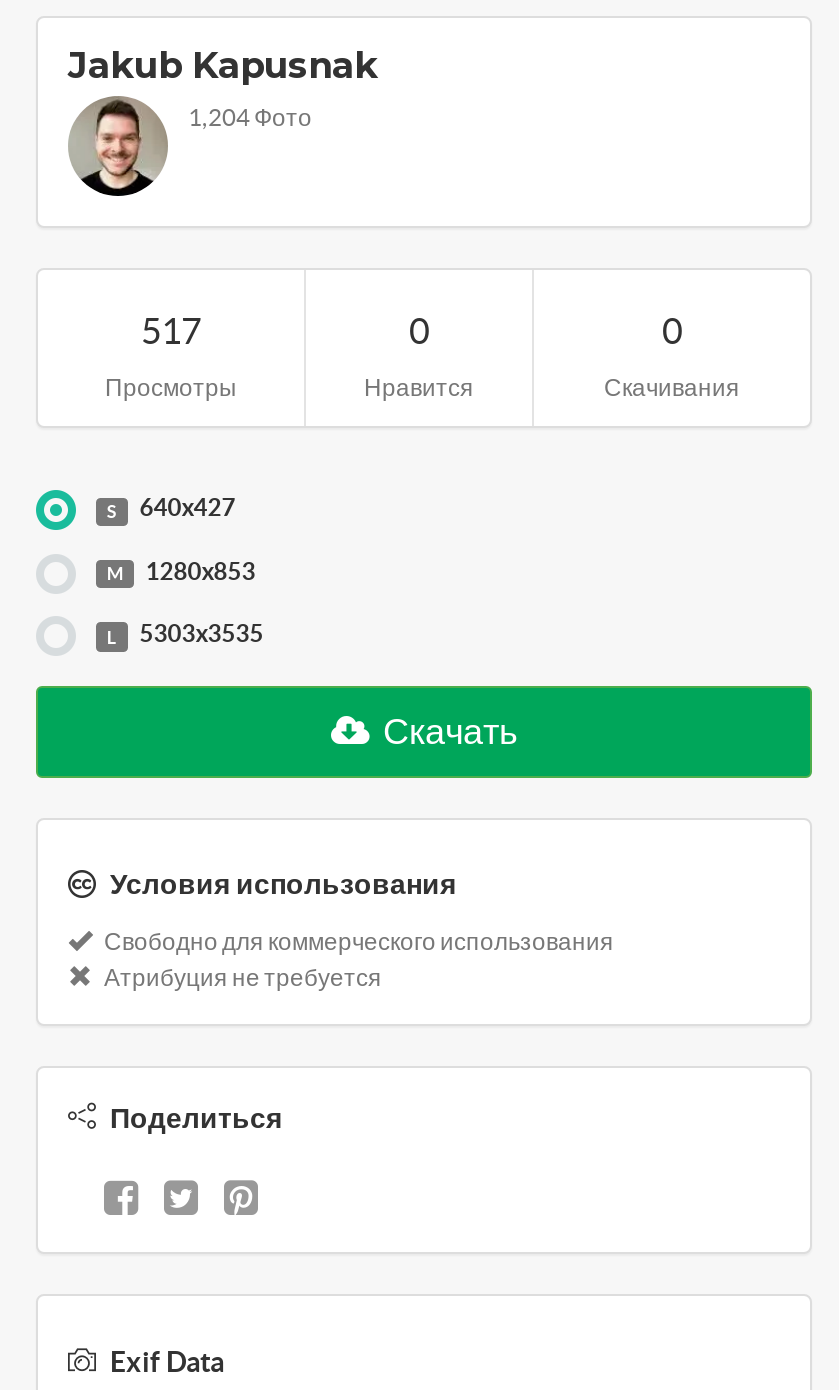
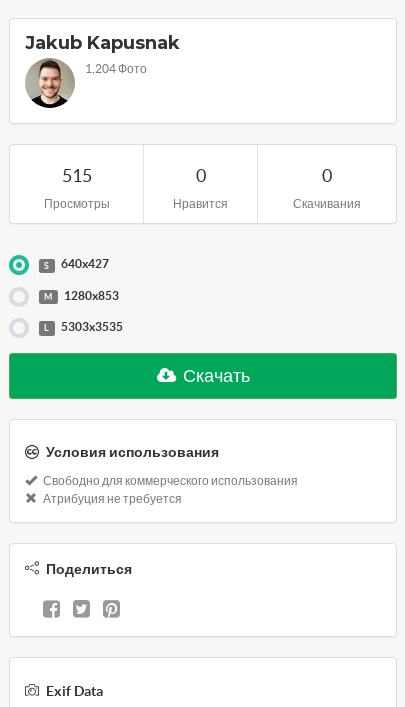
[141,310,201,352] 517 -> [61,165,91,186] 515

